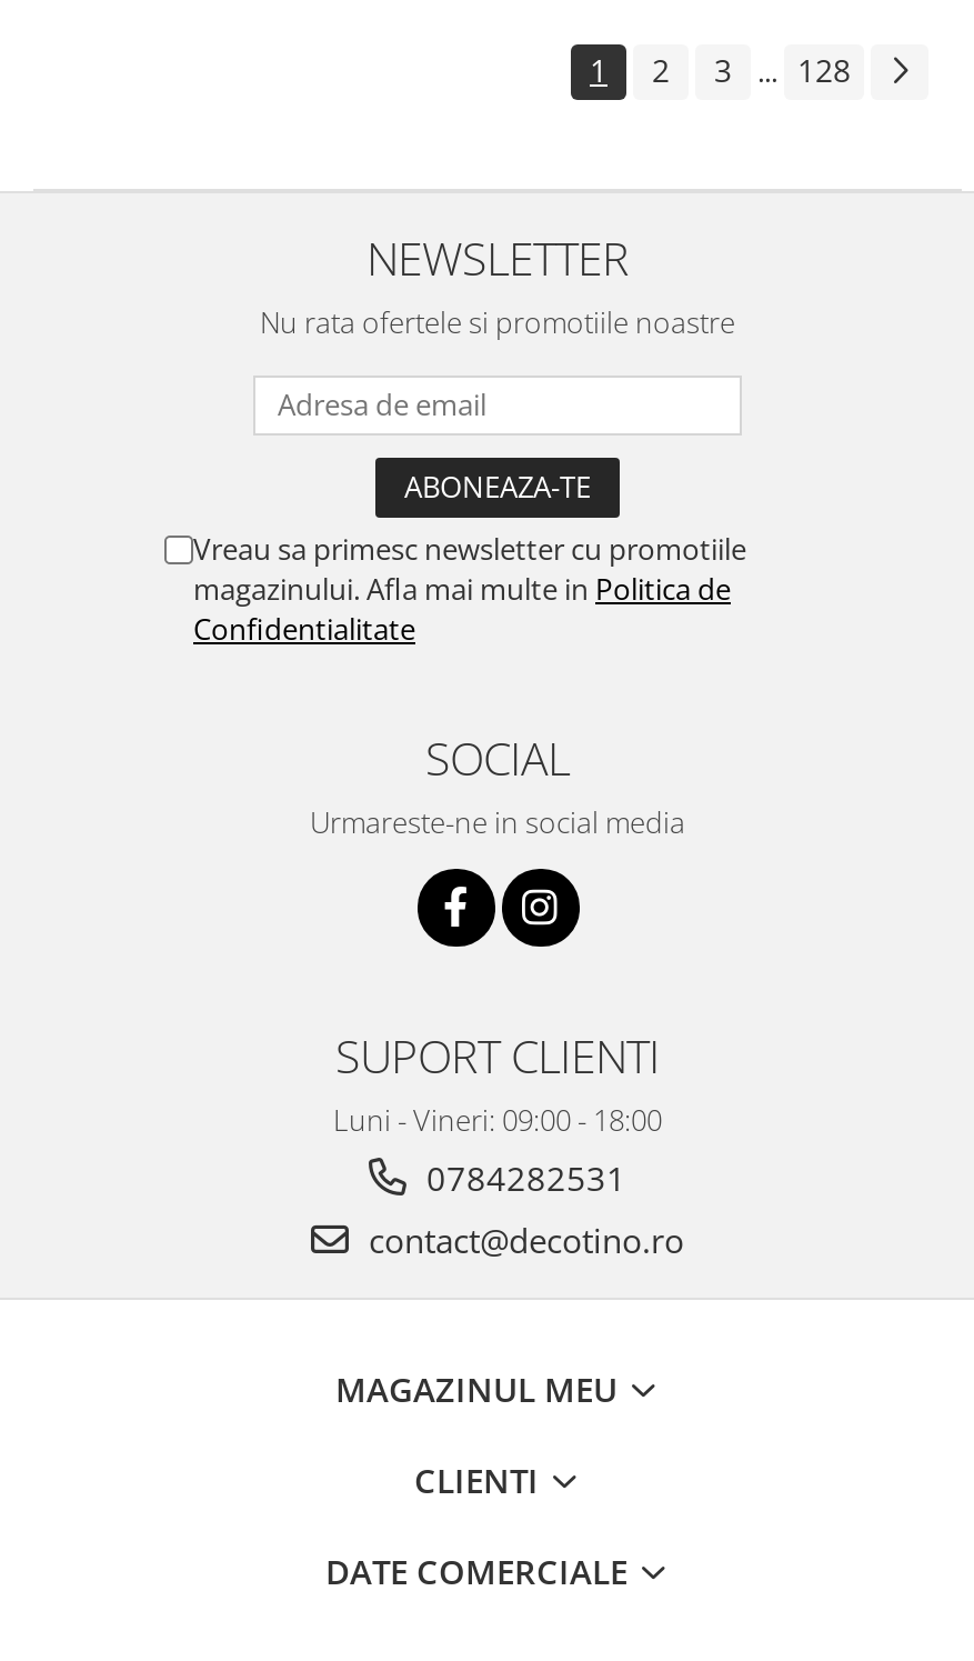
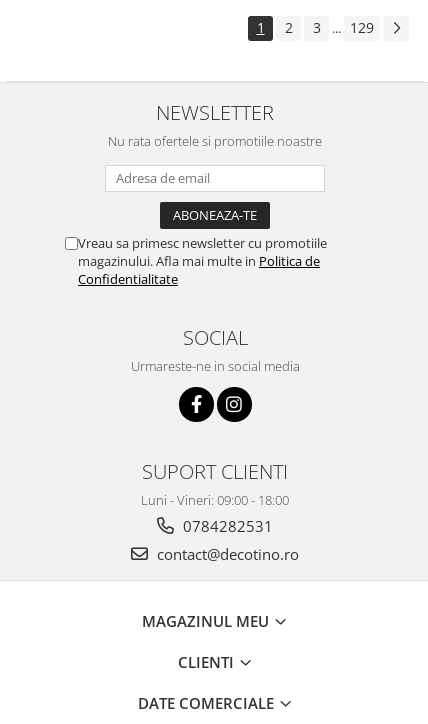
[590,48,851,90] 1 2 3 ... 128 -> [256,18,374,37] 1 2 3 ... 129

